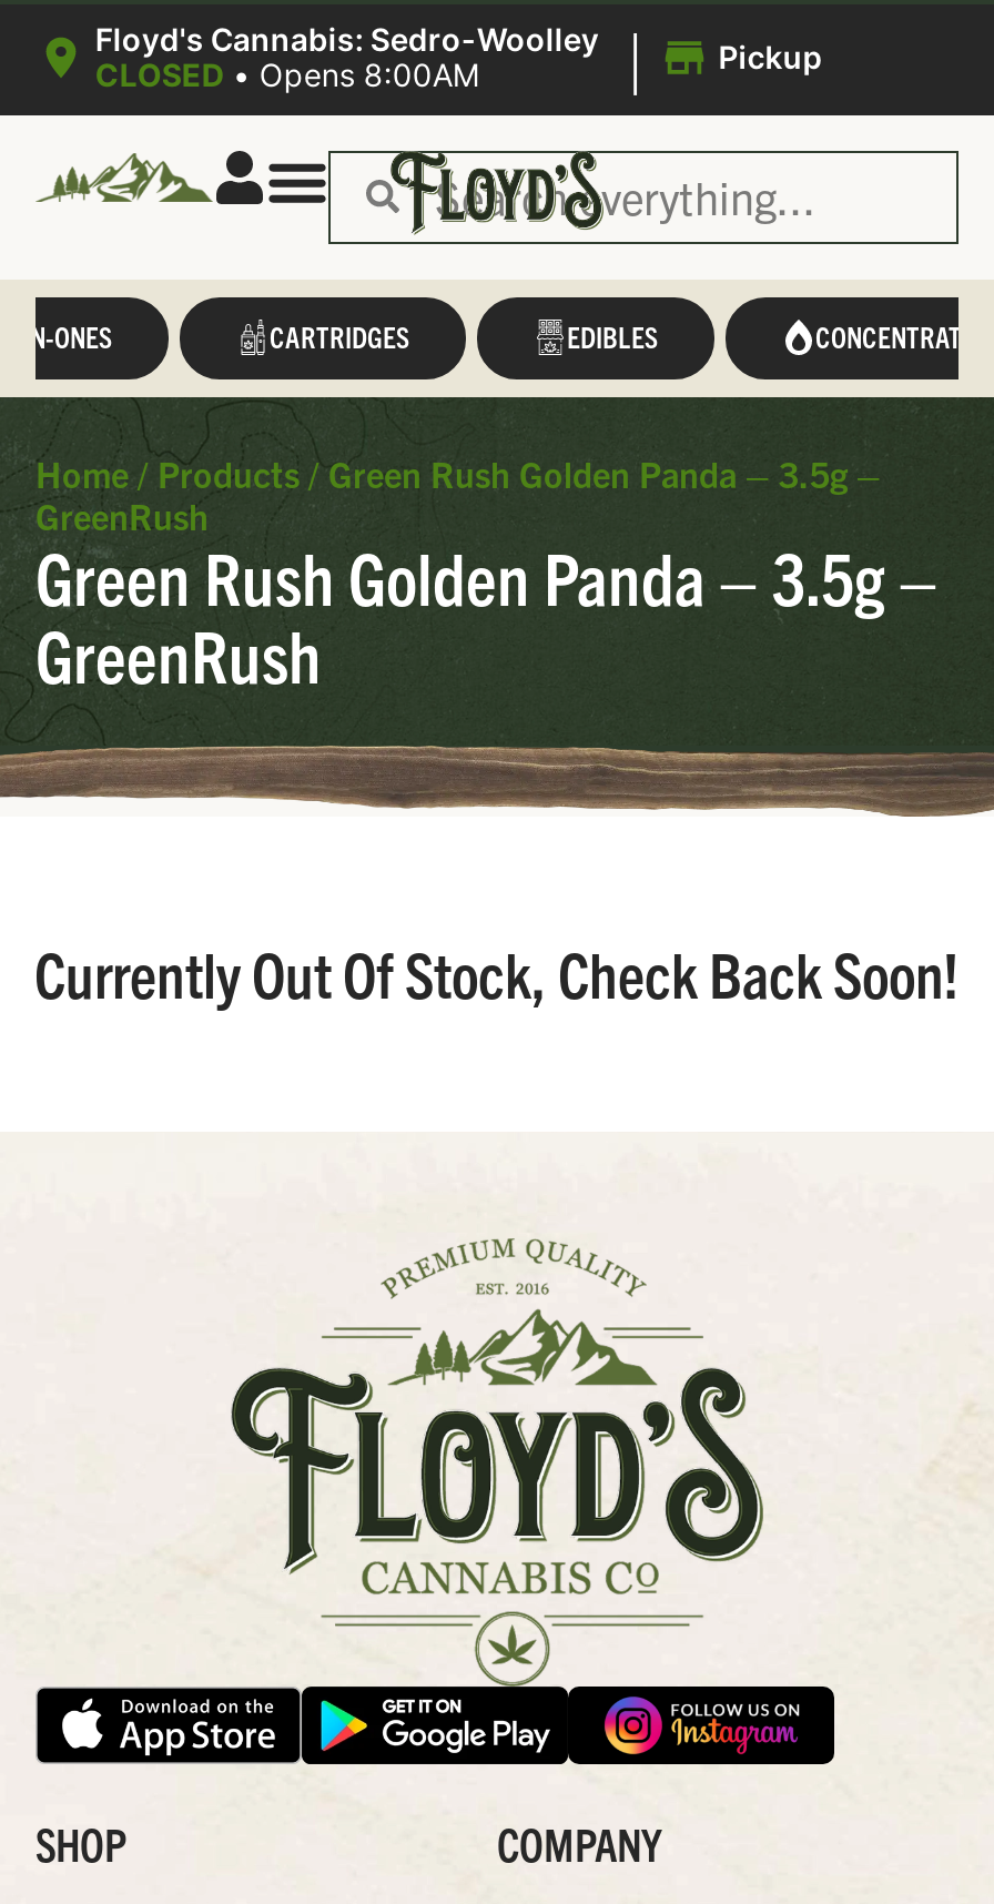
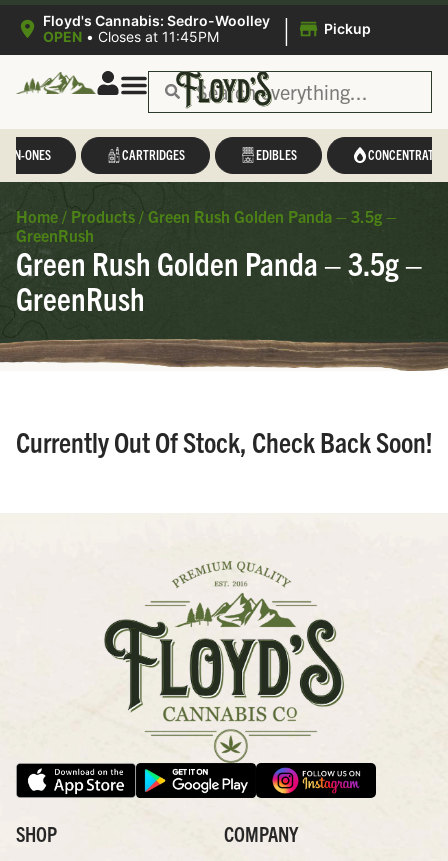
[95,55,479,93] CLOSED • Opens 8:00AM -> [43,28,219,45] OPEN • Closes at 11:45PM

